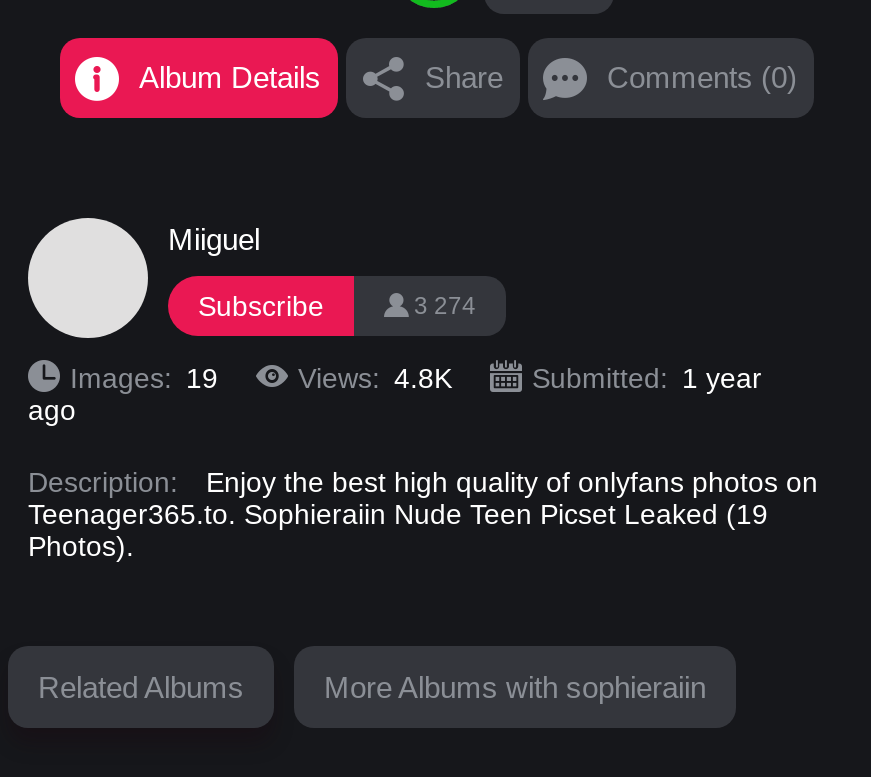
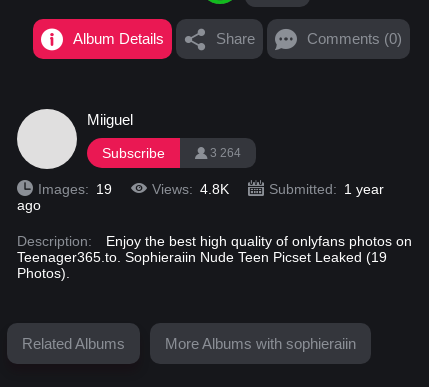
[414,291,476,319] 3 274 -> [210,145,241,159] 3 264

